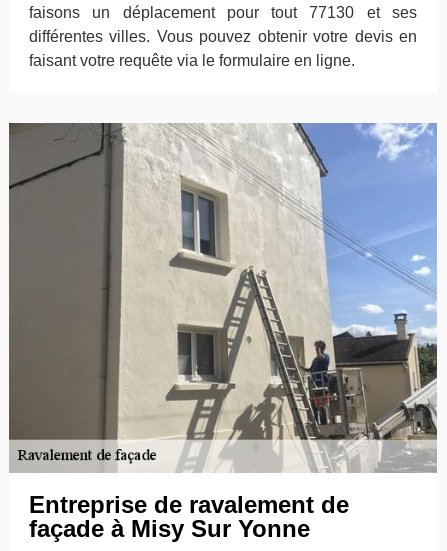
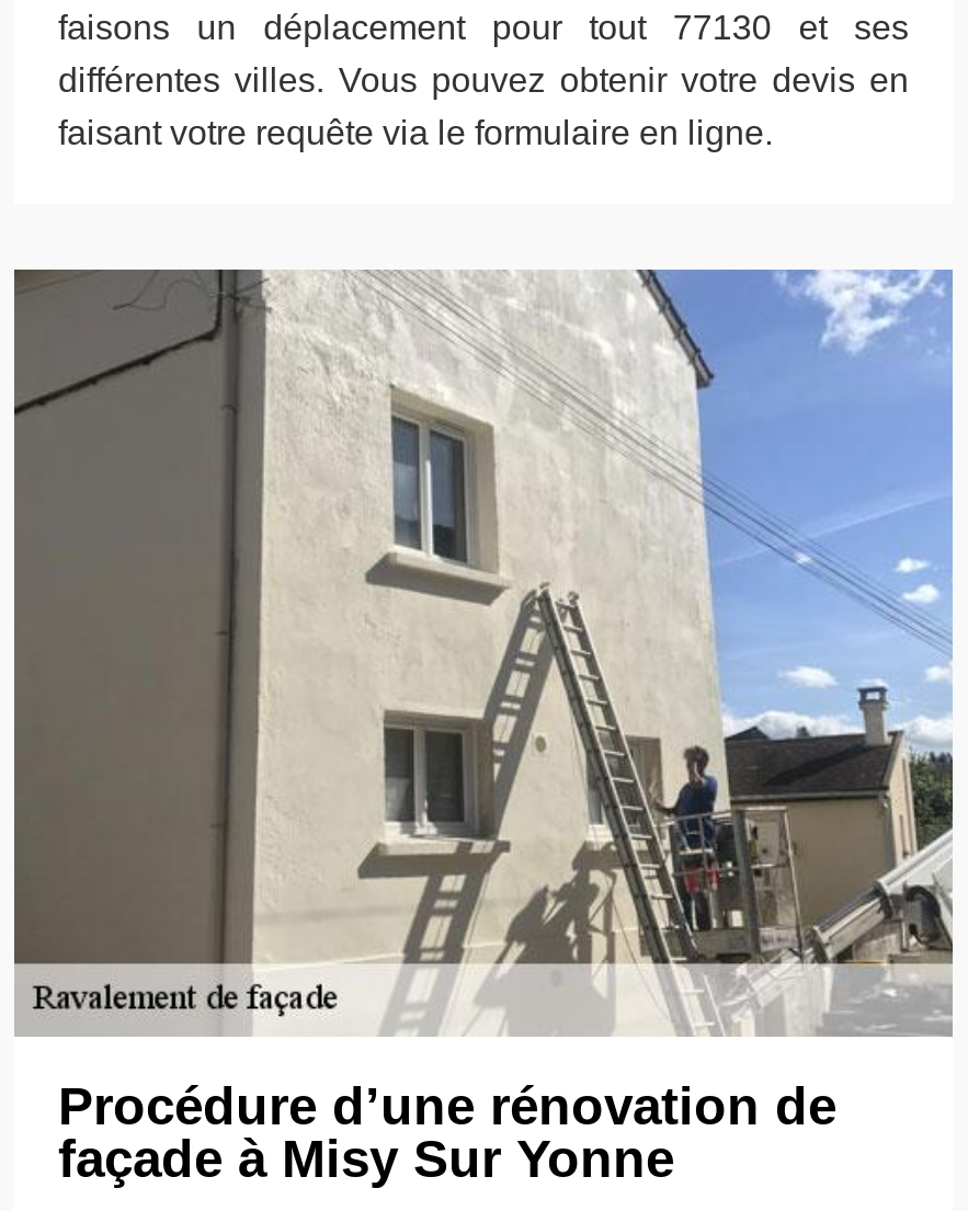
[29,491,349,518] Entreprise de ravalement de -> [58,1076,836,1135] Procédure d’une rénovation de

